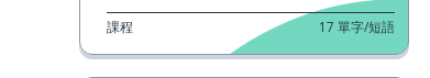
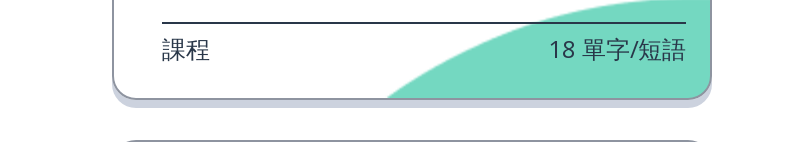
[319,17,395,36] 17 單字/短語 -> [548,32,686,66] 18 單字/短語

